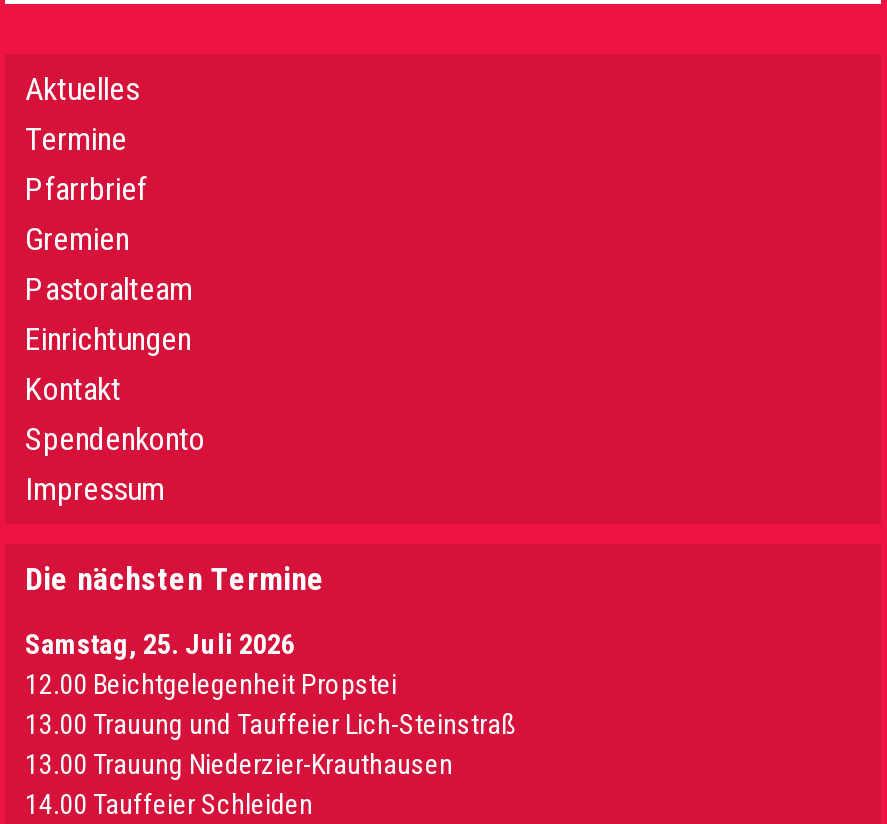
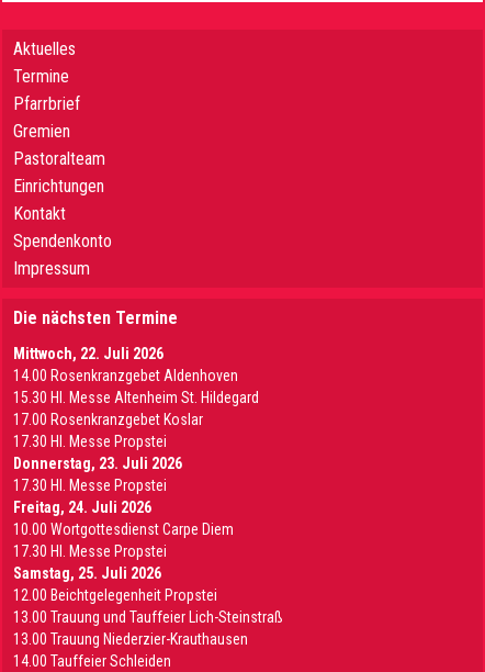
none -> [13,345,259,560] Mittwoch, 22. Juli 2026 | 14.00 Rosenkranzgebet Aldenhoven | 15.30 Hl. Messe Altenheim St. Hildegard | 17.00 Rosenkranzgebet Koslar | 17.30 Hl. Messe Propstei | Donnerstag, 23. Juli 2026 | 17.30 Hl. Messe Propstei | Freitag, 24. Juli 2026 | 10.00 Wortgottesdienst Carpe Diem | 17.30 Hl. Messe Propstei

